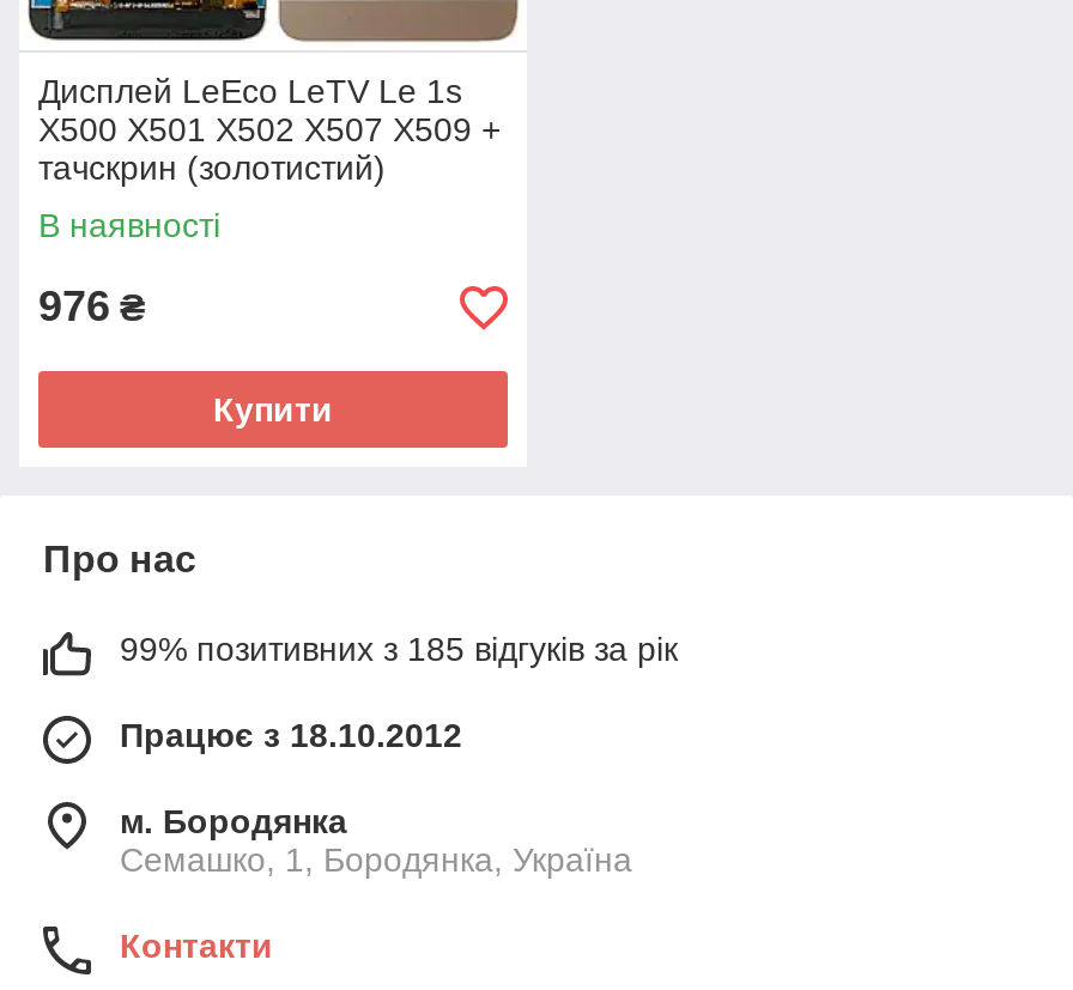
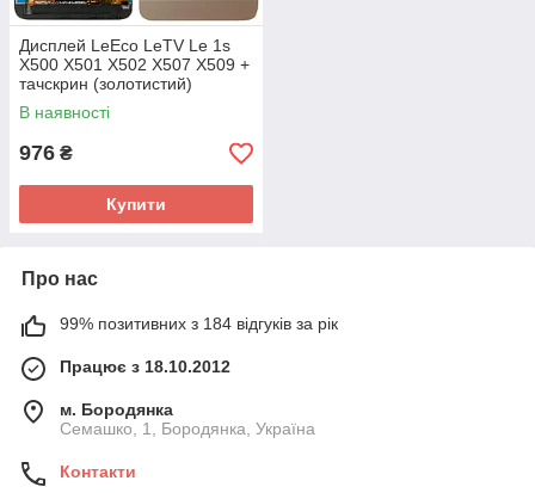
[120,630,678,668] 99% позитивних з 185 відгуків за рік -> [60,314,338,333] 99% позитивних з 184 відгуків за рік

